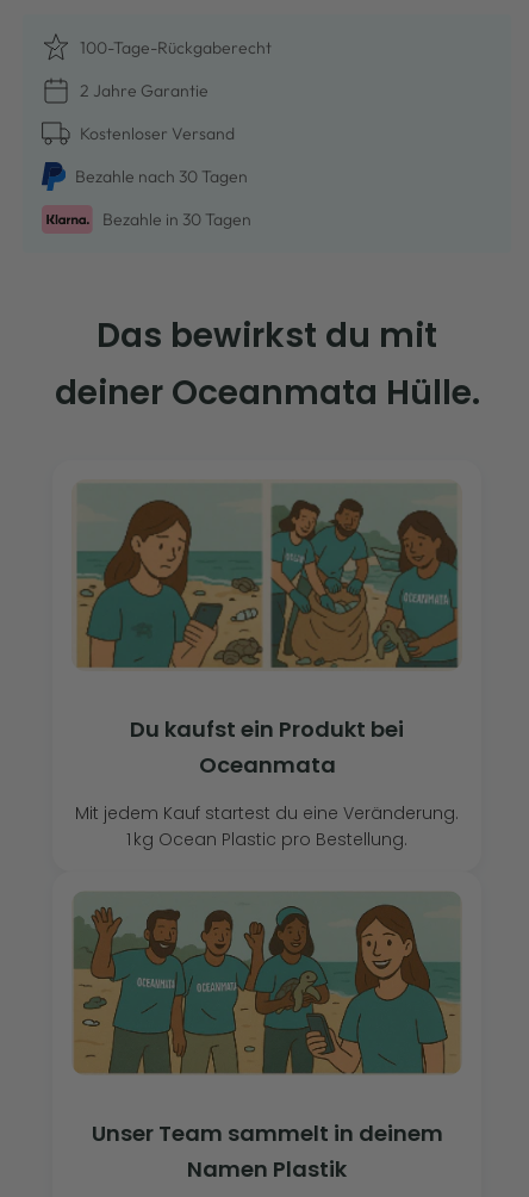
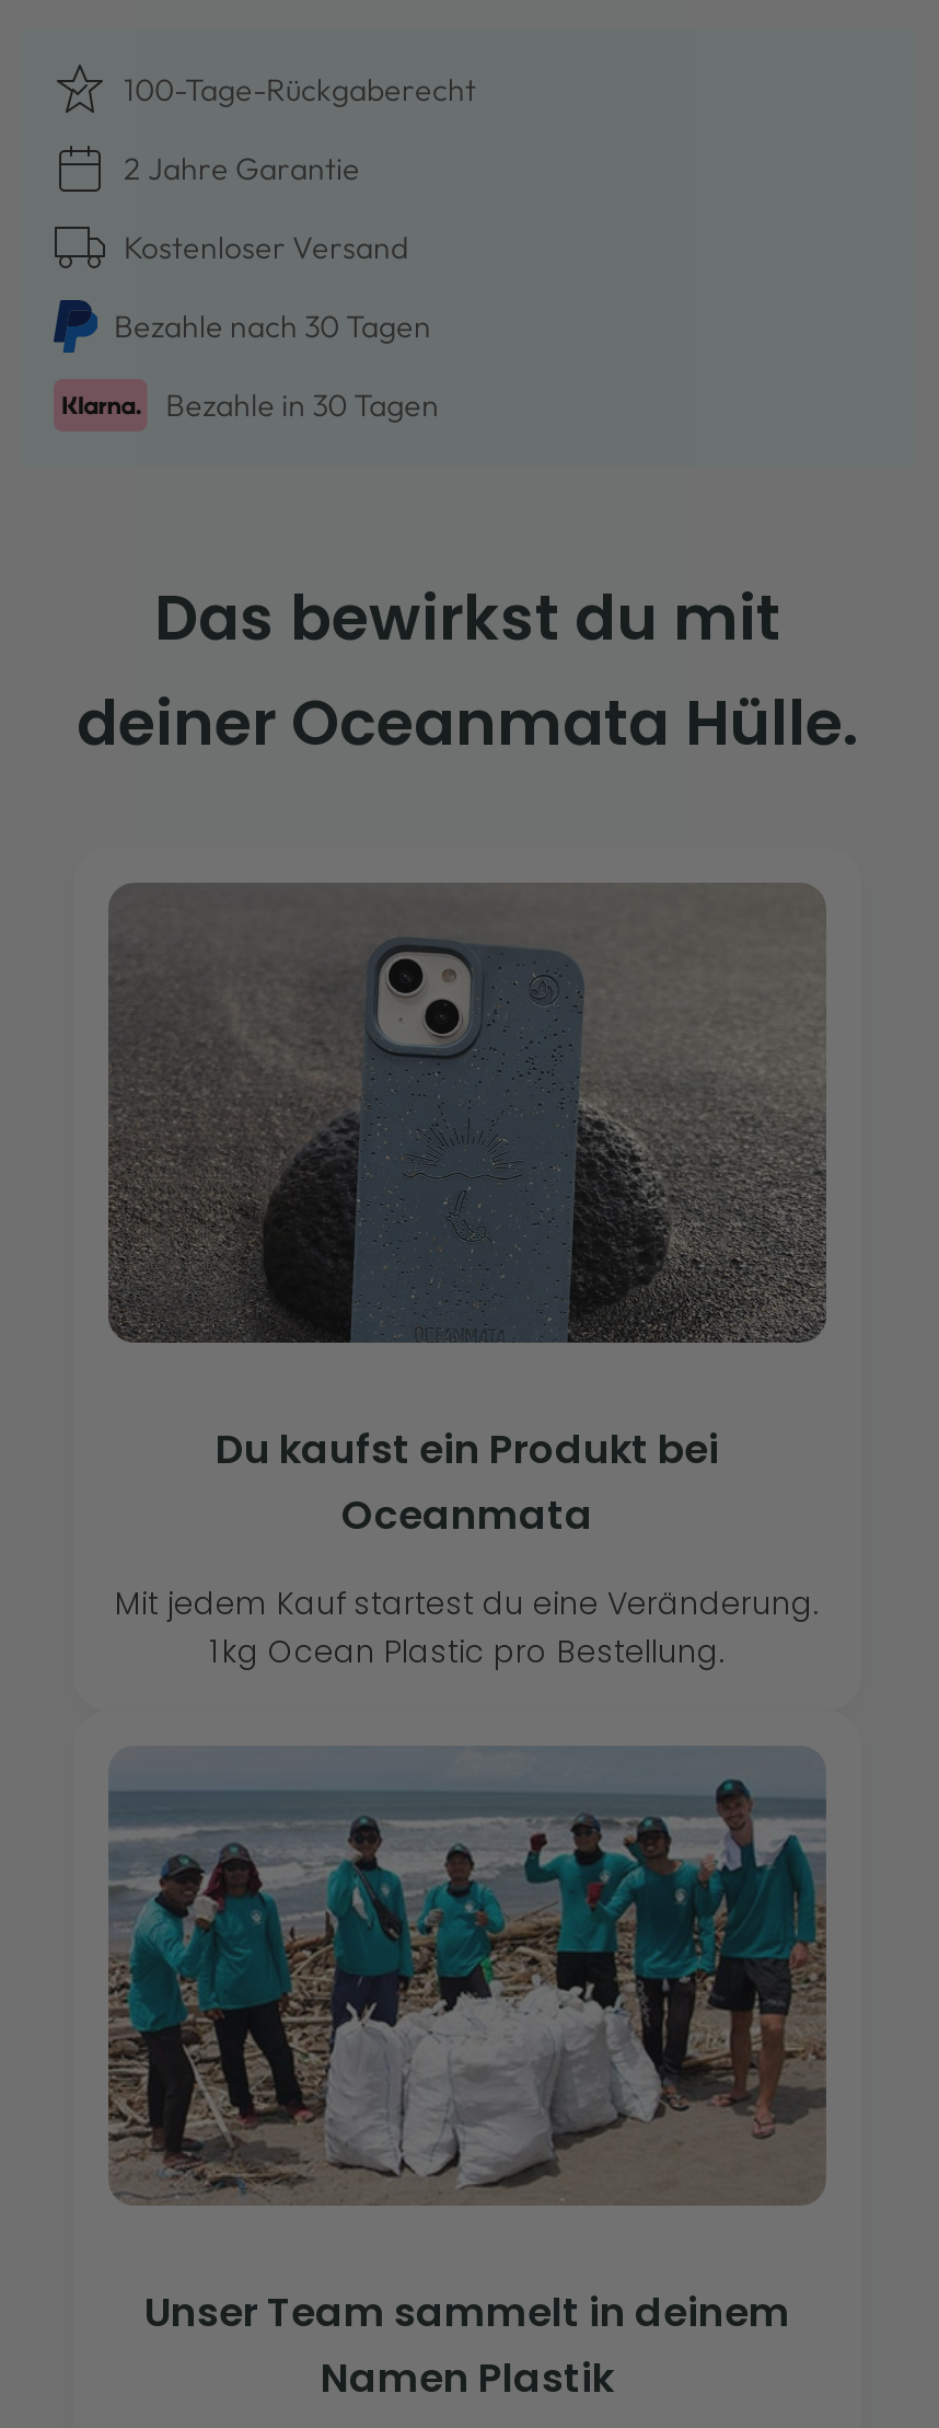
[71,480,461,671] [image] -> [106,883,828,1345] [image]
[73,892,462,1074] [image] -> [106,1752,828,2206] [image]

